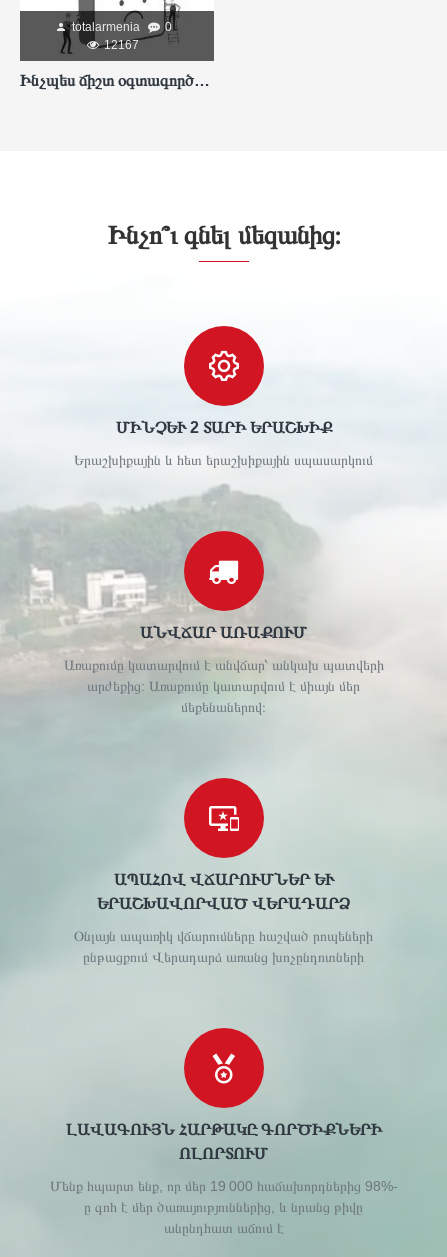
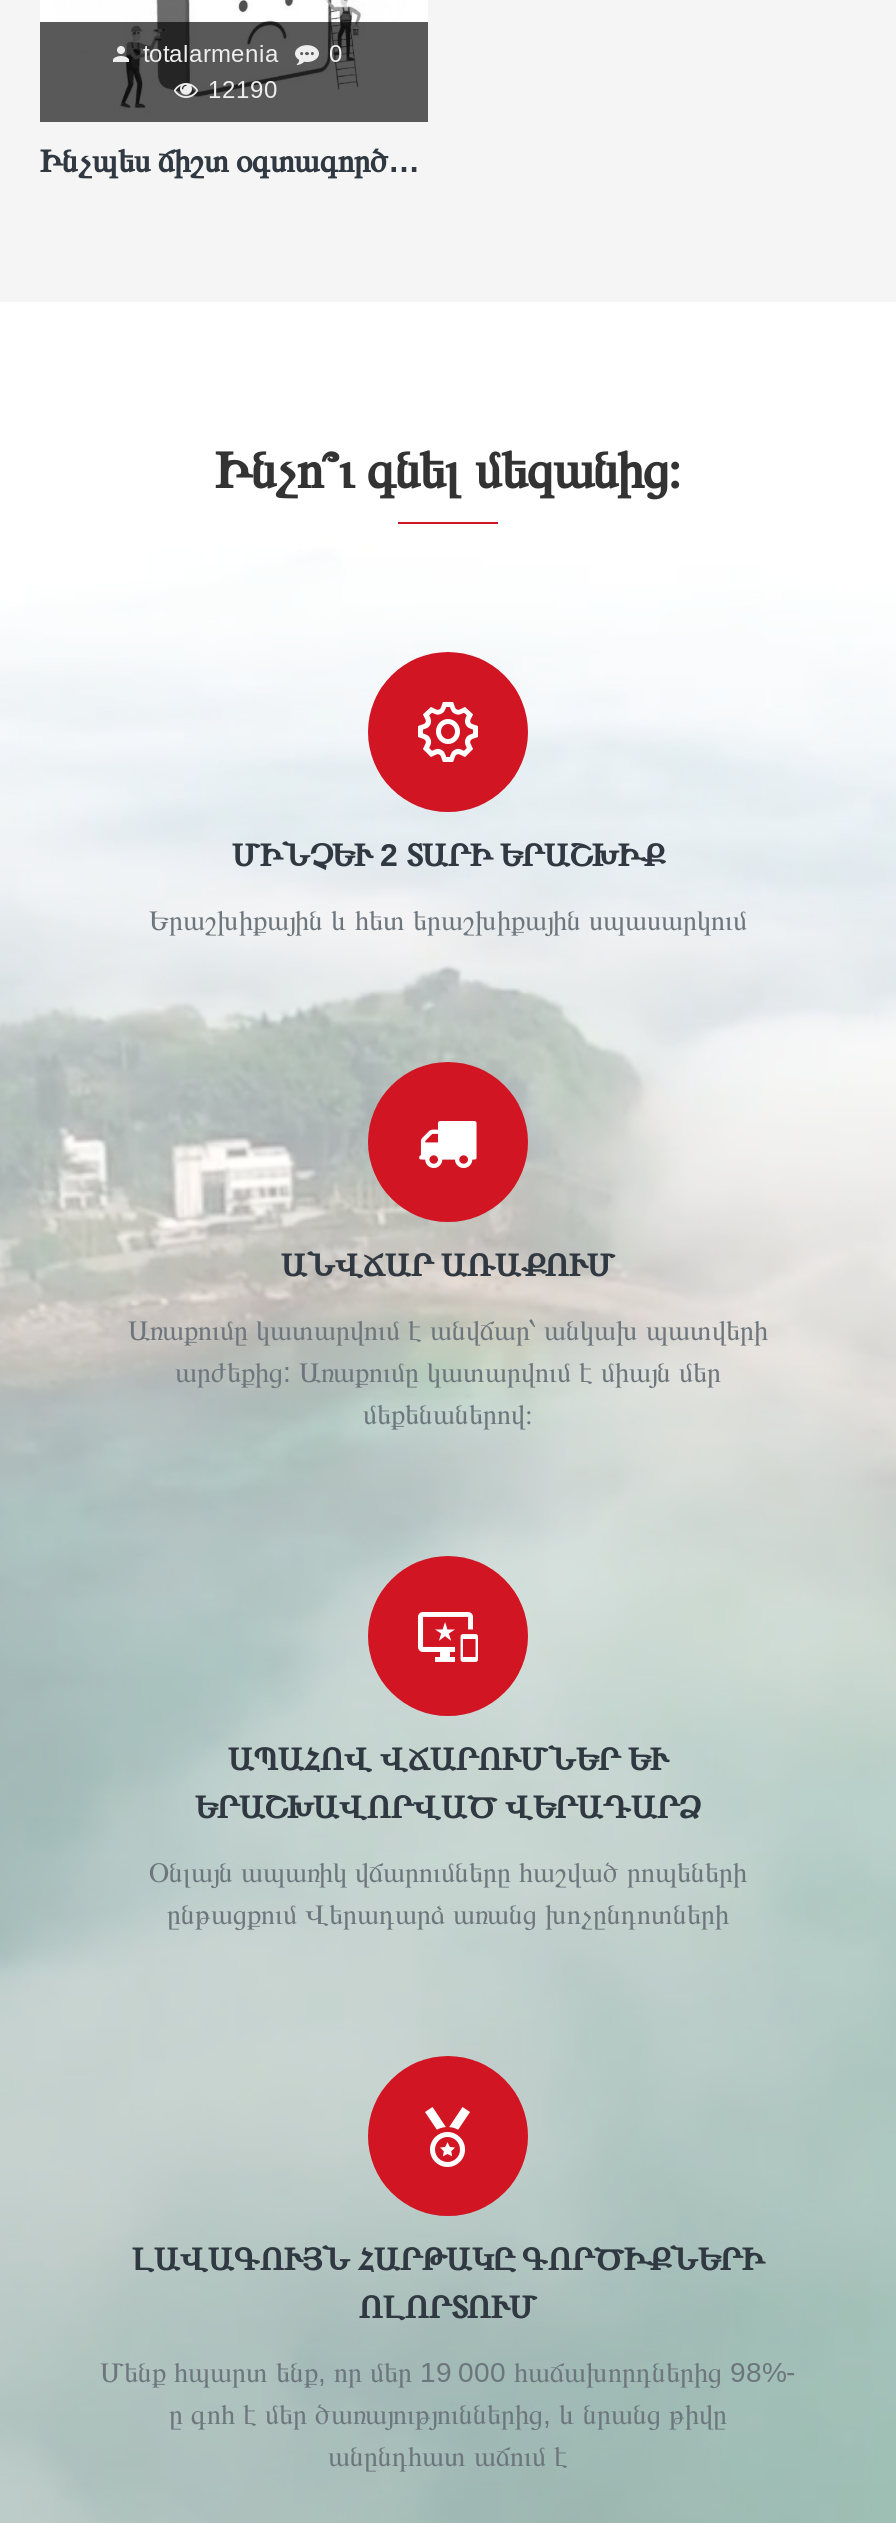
[104,38,139,52] 12167 -> [208,76,278,104] 12190

